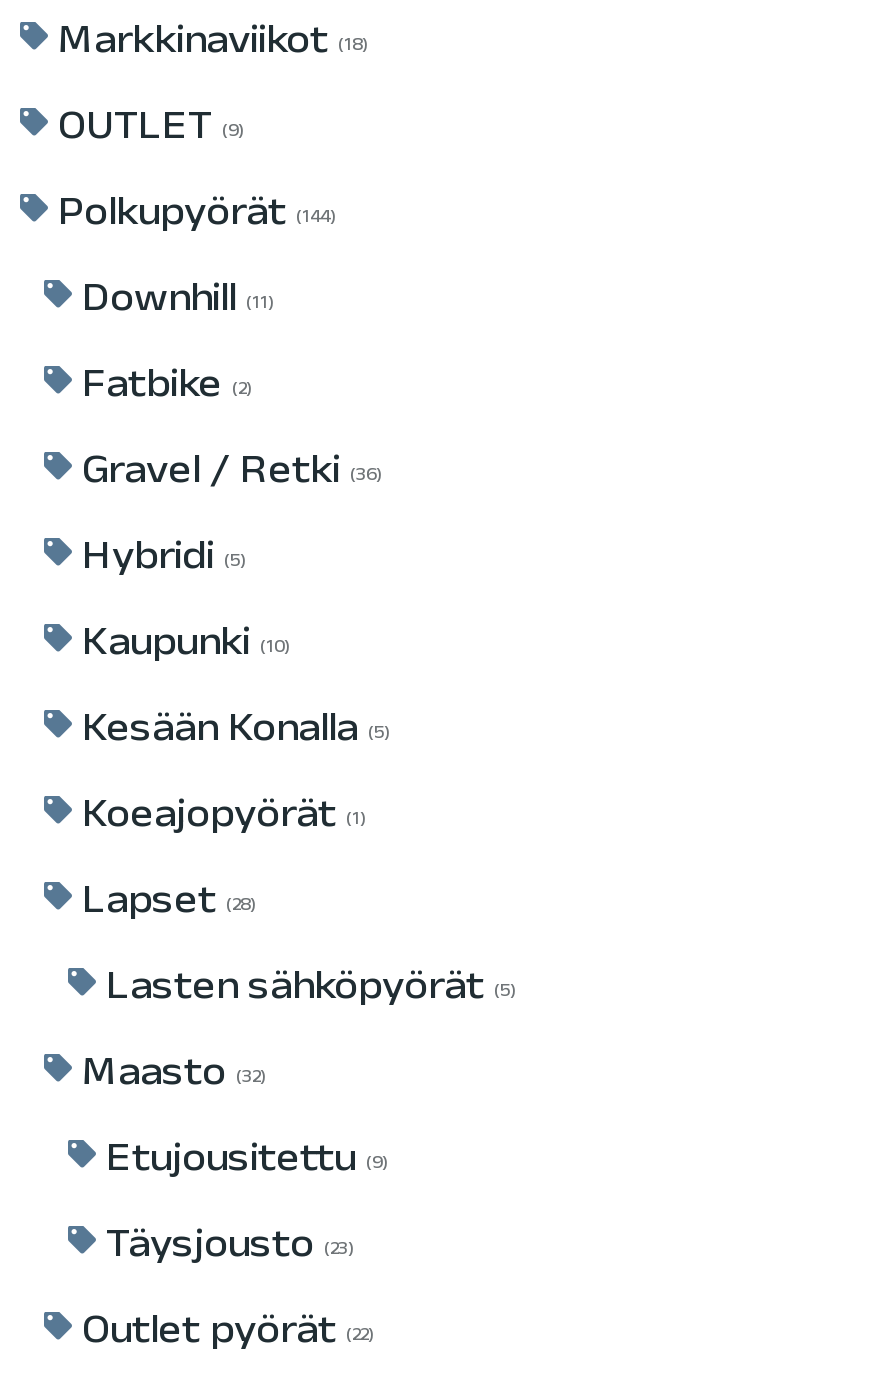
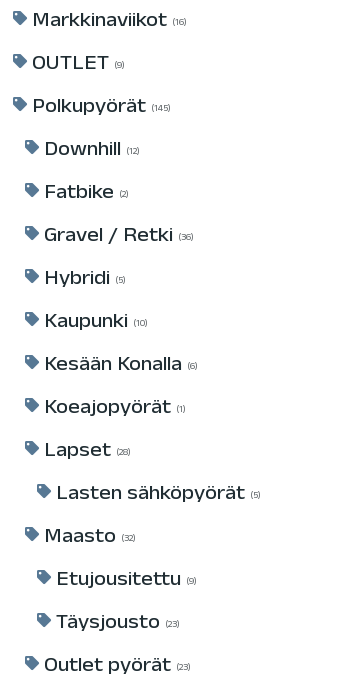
[58,16,362,76] Markkinaviikot 18 -> [32,8,184,38] Markkinaviikot 16
[58,188,330,248] Polkupyörät 144 -> [32,94,168,124] Polkupyörät 145
[82,274,268,334] Downhill 11 -> [44,137,137,167] Downhill 12
[82,704,384,764] Kesään Konalla 5 -> [44,352,195,382] Kesään Konalla 6
[82,1306,368,1366] Outlet pyörät 22 -> [44,653,188,683] Outlet pyörät 23

